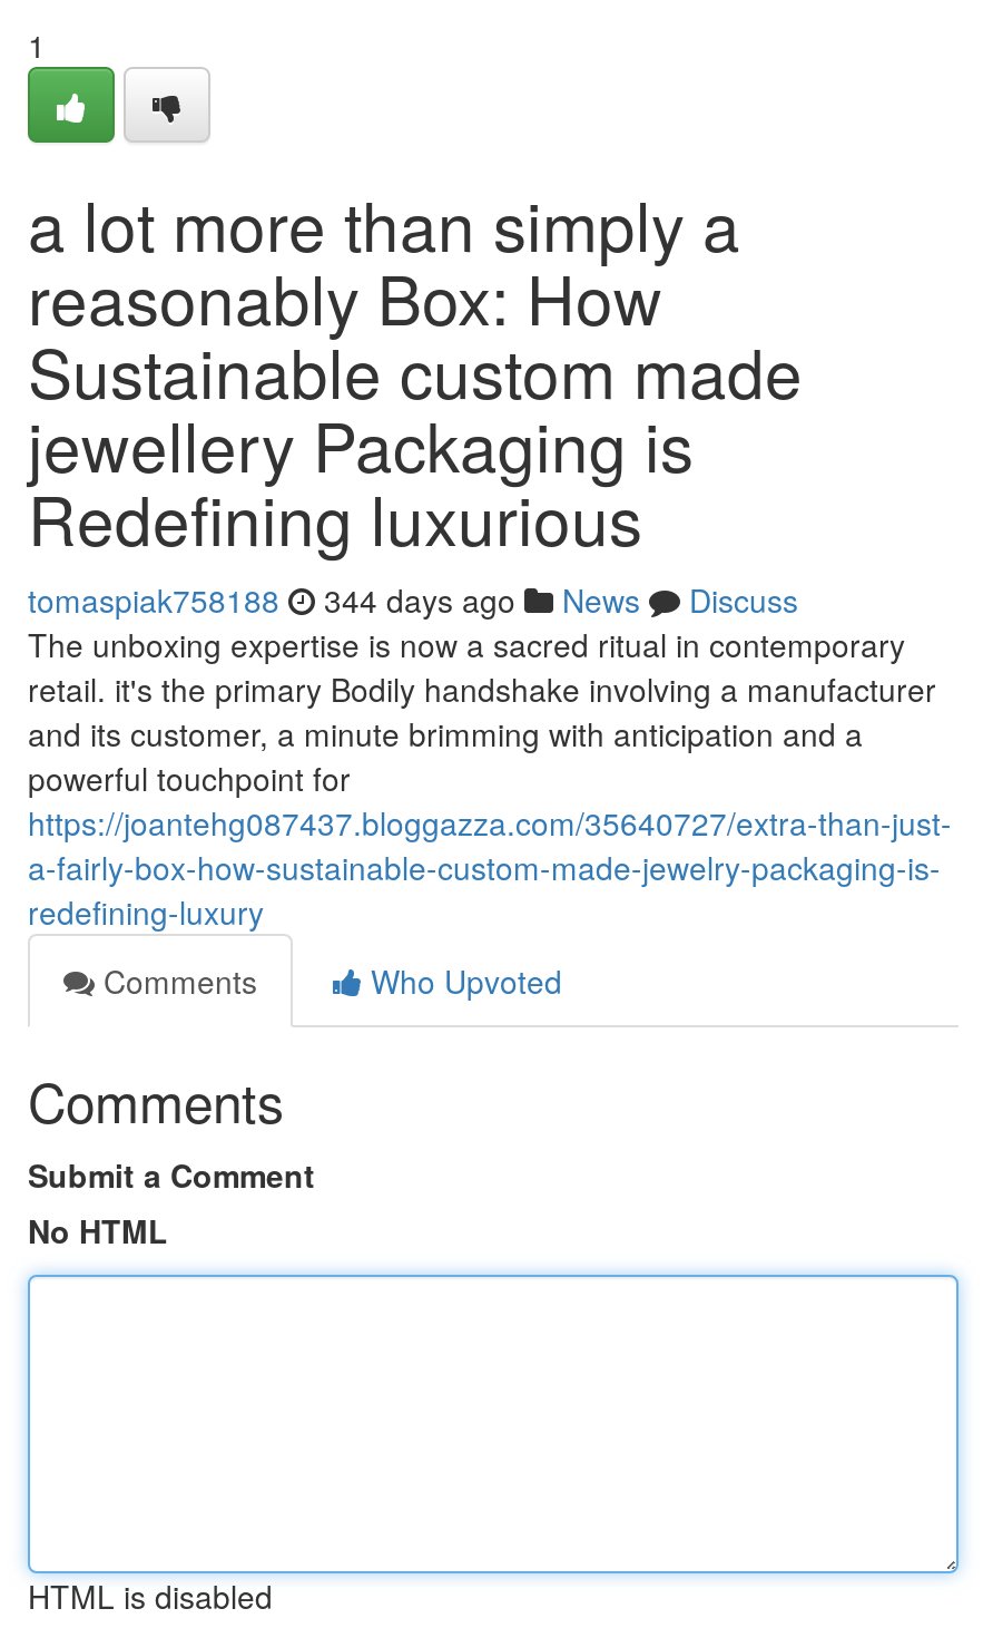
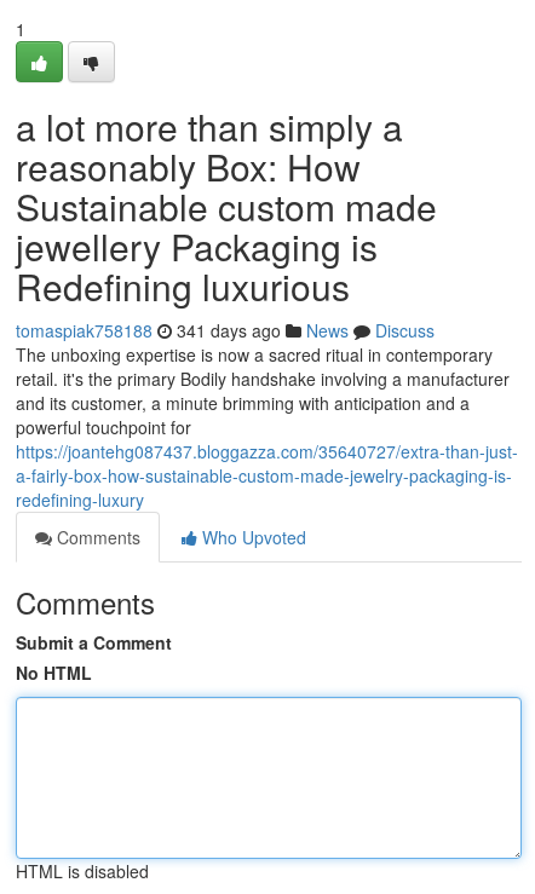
[28,577,798,622] tomaspiak758188 344 days ago News Discuss -> [16,318,435,342] tomaspiak758188 341 days ago News Discuss

